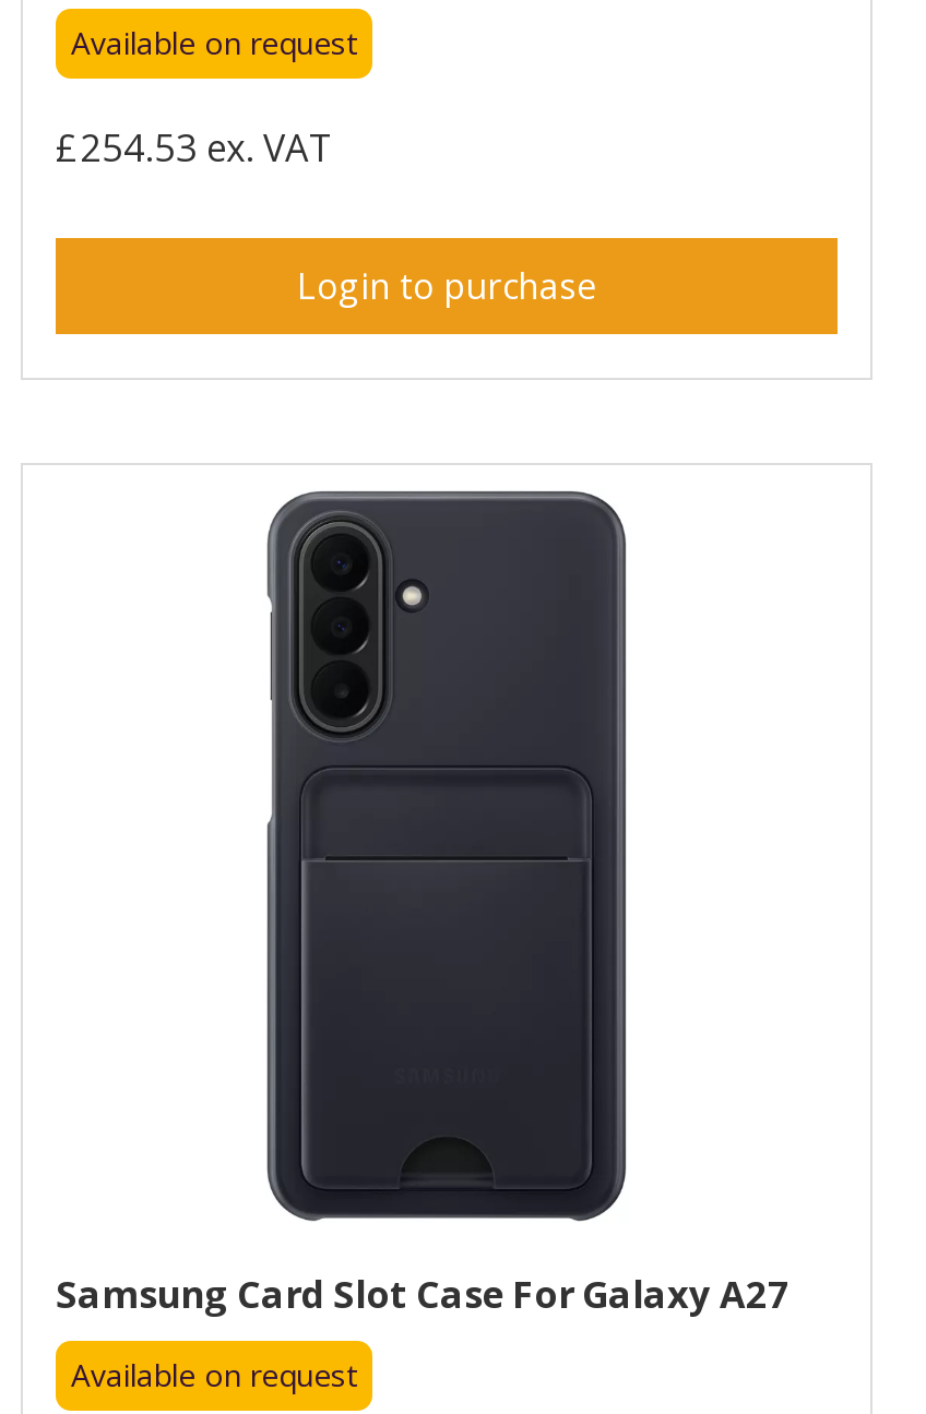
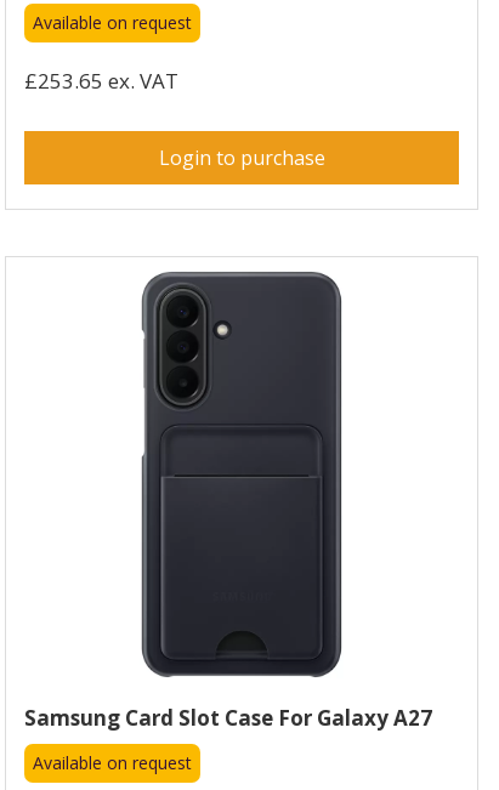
[56,122,333,173] £254.53 ex. VAT -> [24,67,178,95] £253.65 ex. VAT

